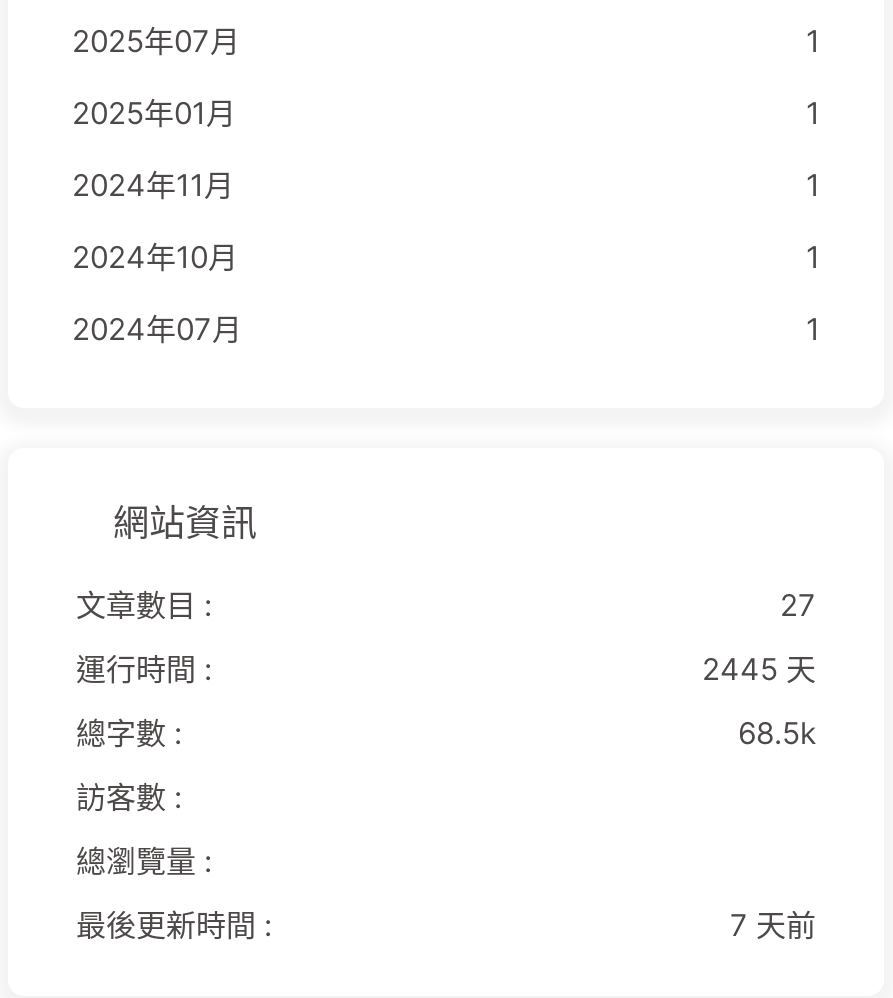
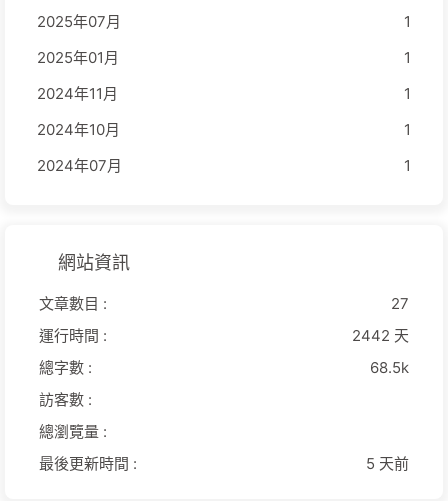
[702,649,816,687] 2445 天 -> [352,326,409,345] 2442 天
[730,905,816,943] 7 天前 -> [366,454,409,473] 5 天前

